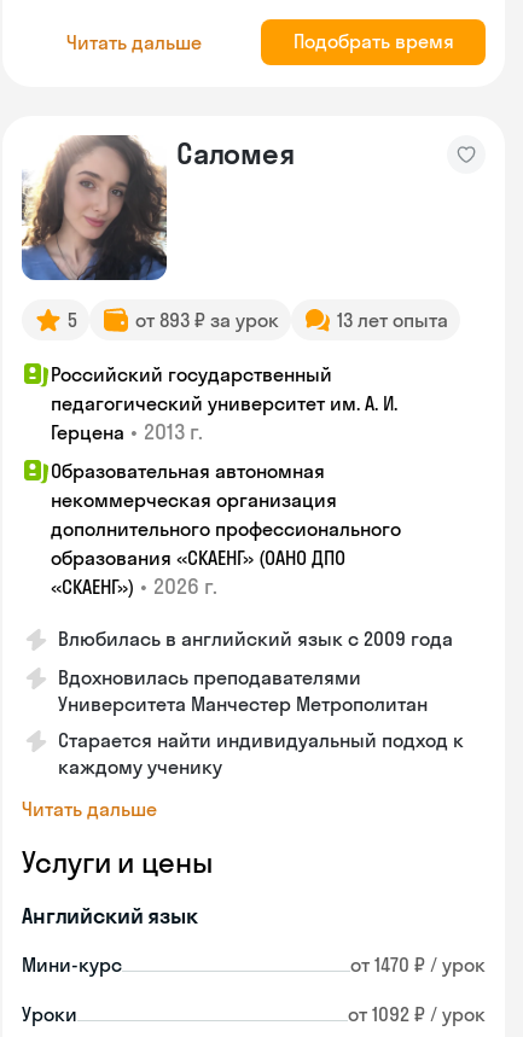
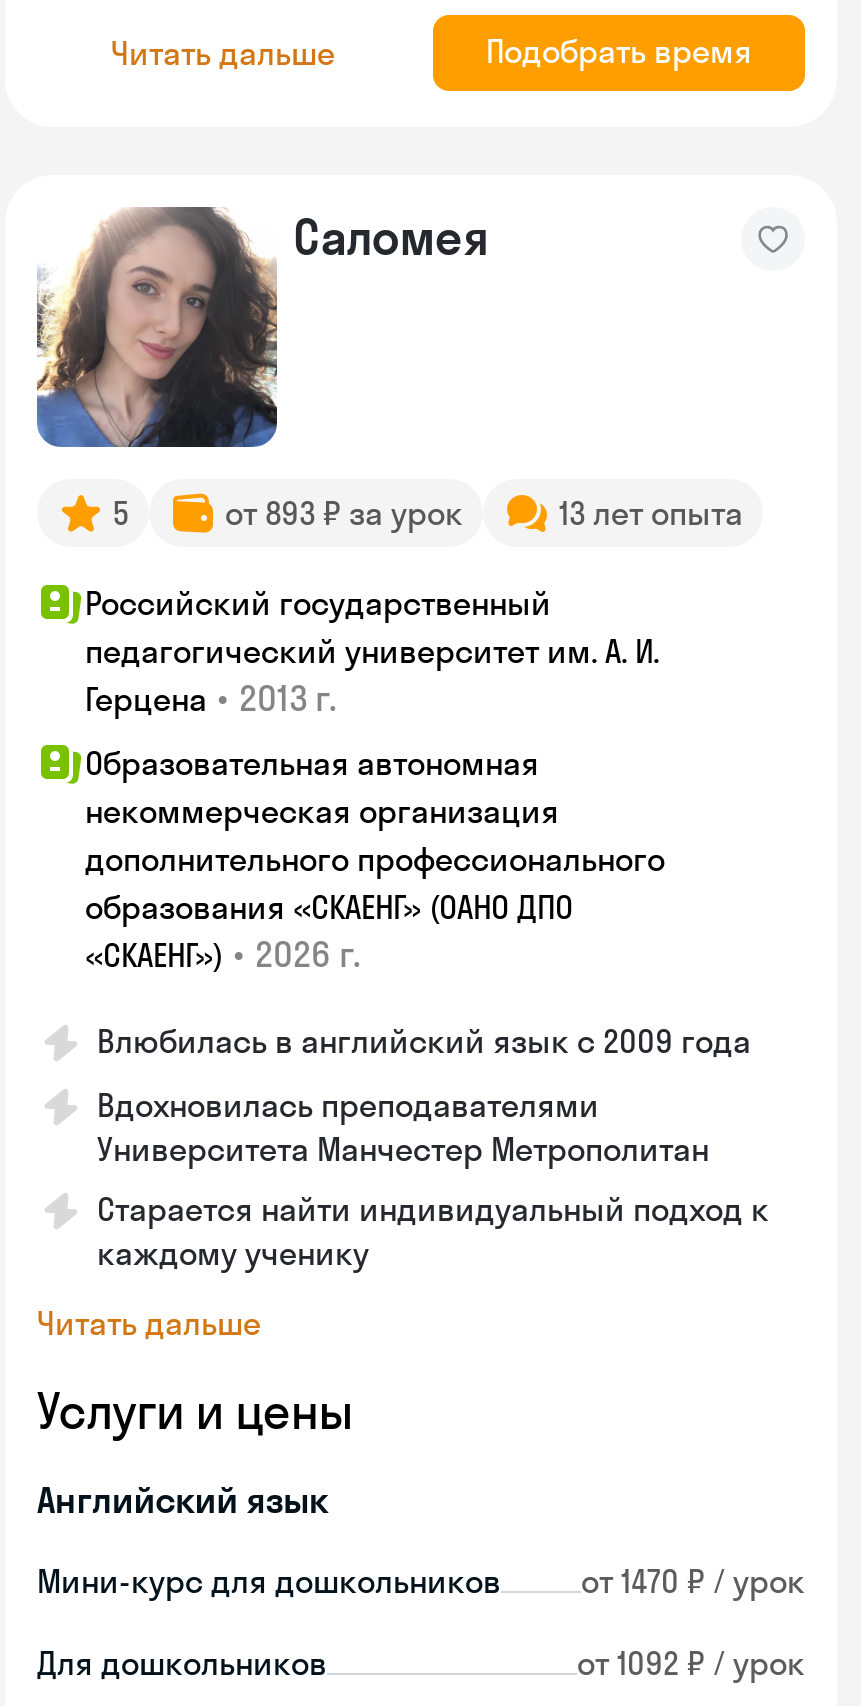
[22,952,122,977] Мини-курс -> [37,1561,501,1601] Мини-курс для дошкольников
[22,1002,77,1026] Уроки -> [37,1643,327,1683] Для дошкольников

